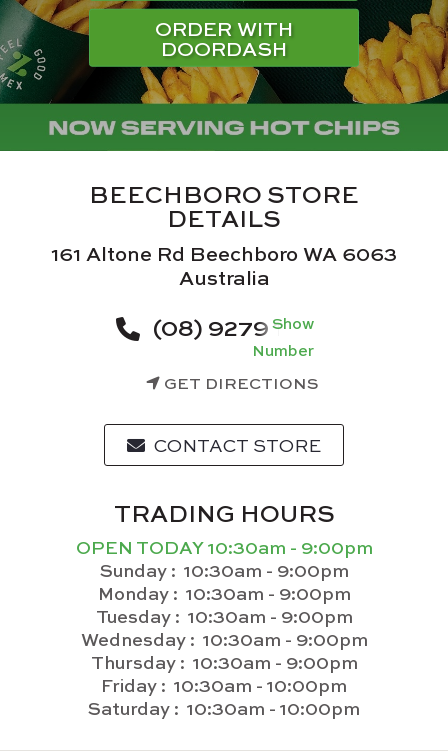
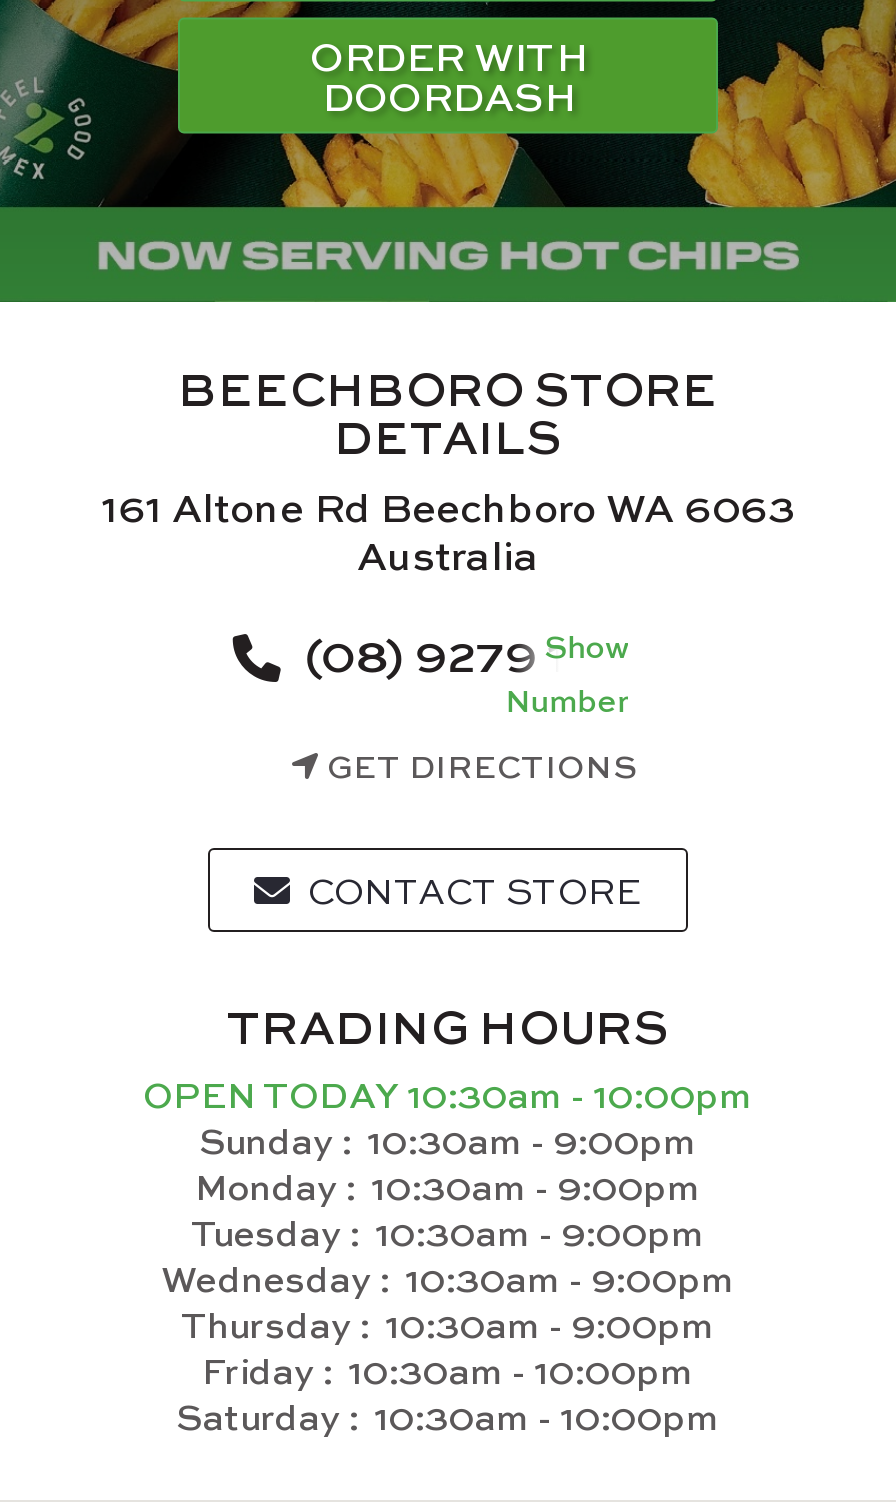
[75,534,372,560] OPEN TODAY 10:30am - 9:00pm -> [143,1068,753,1120] OPEN TODAY 10:30am - 10:00pm

